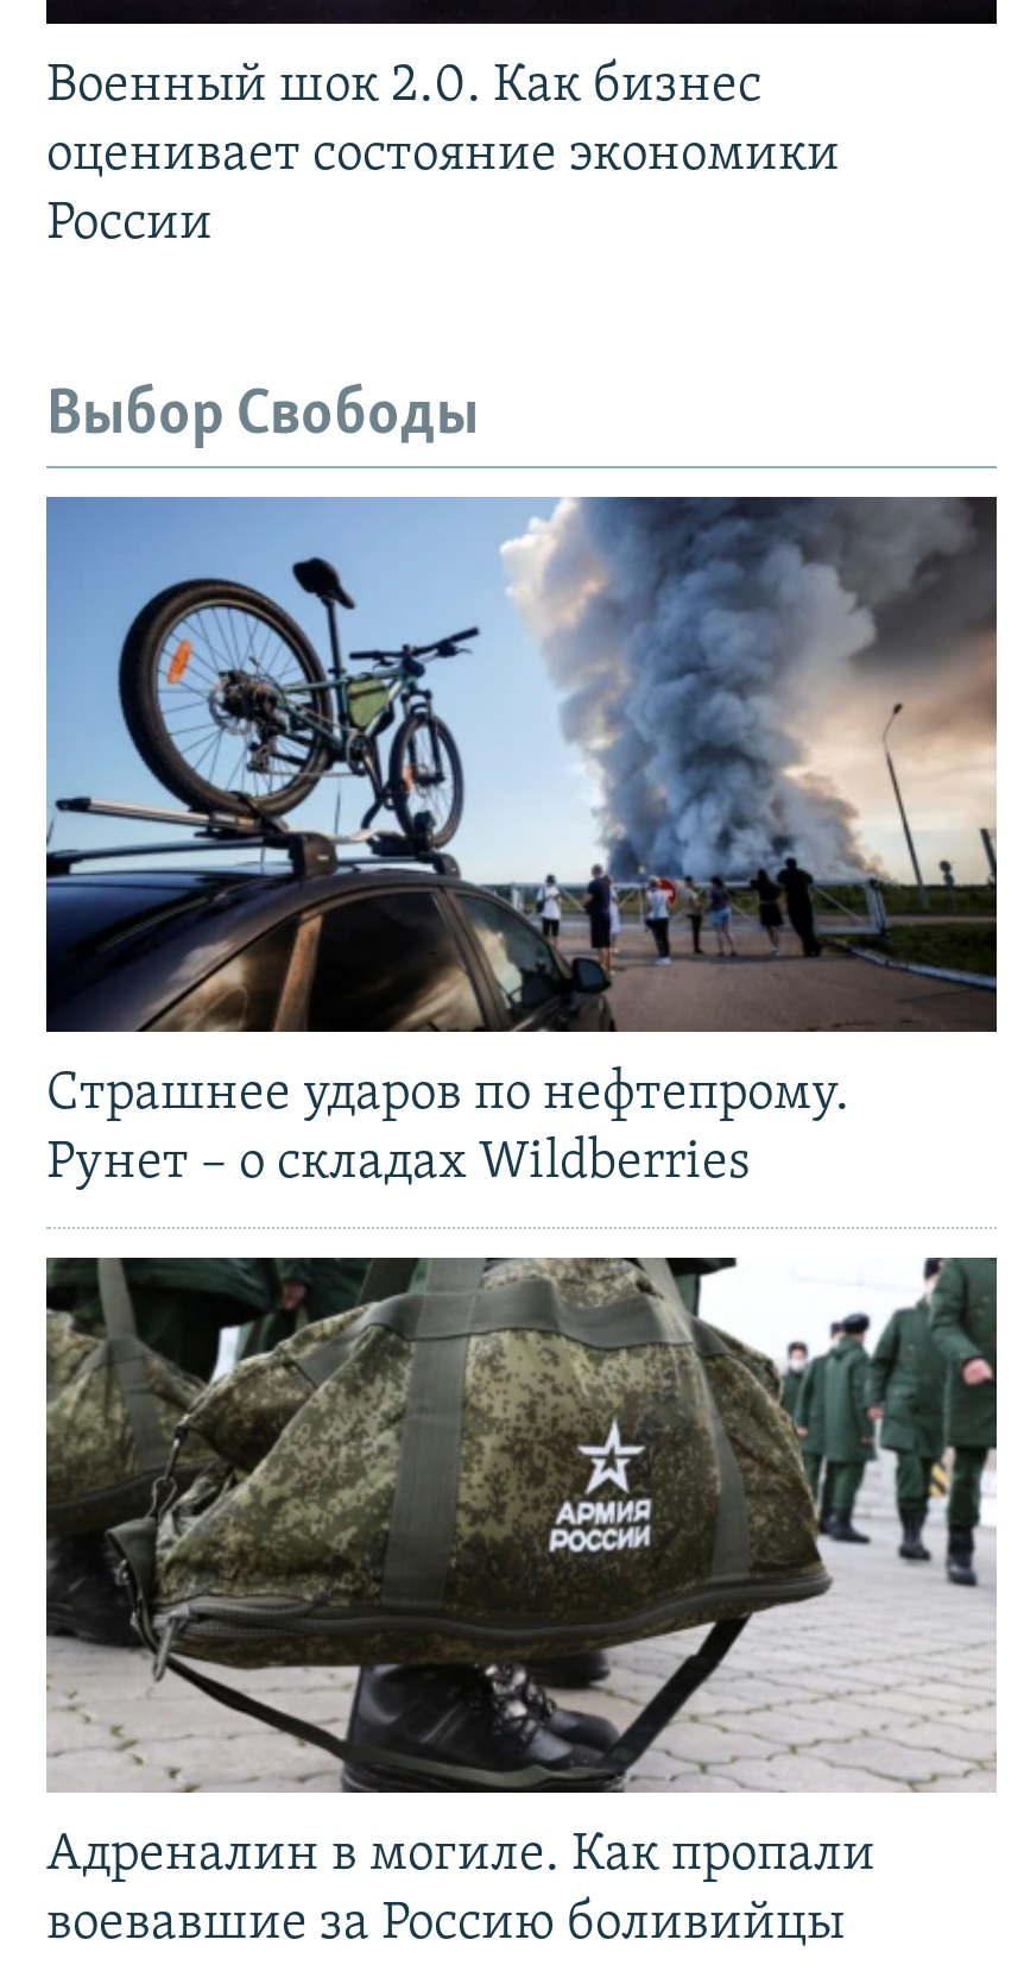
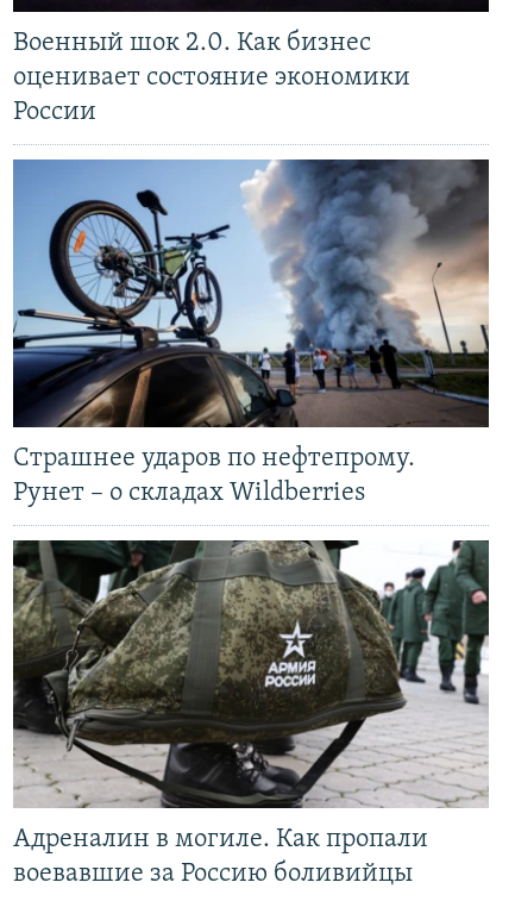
[46,385,479,449] Выбор Свободы -> none

